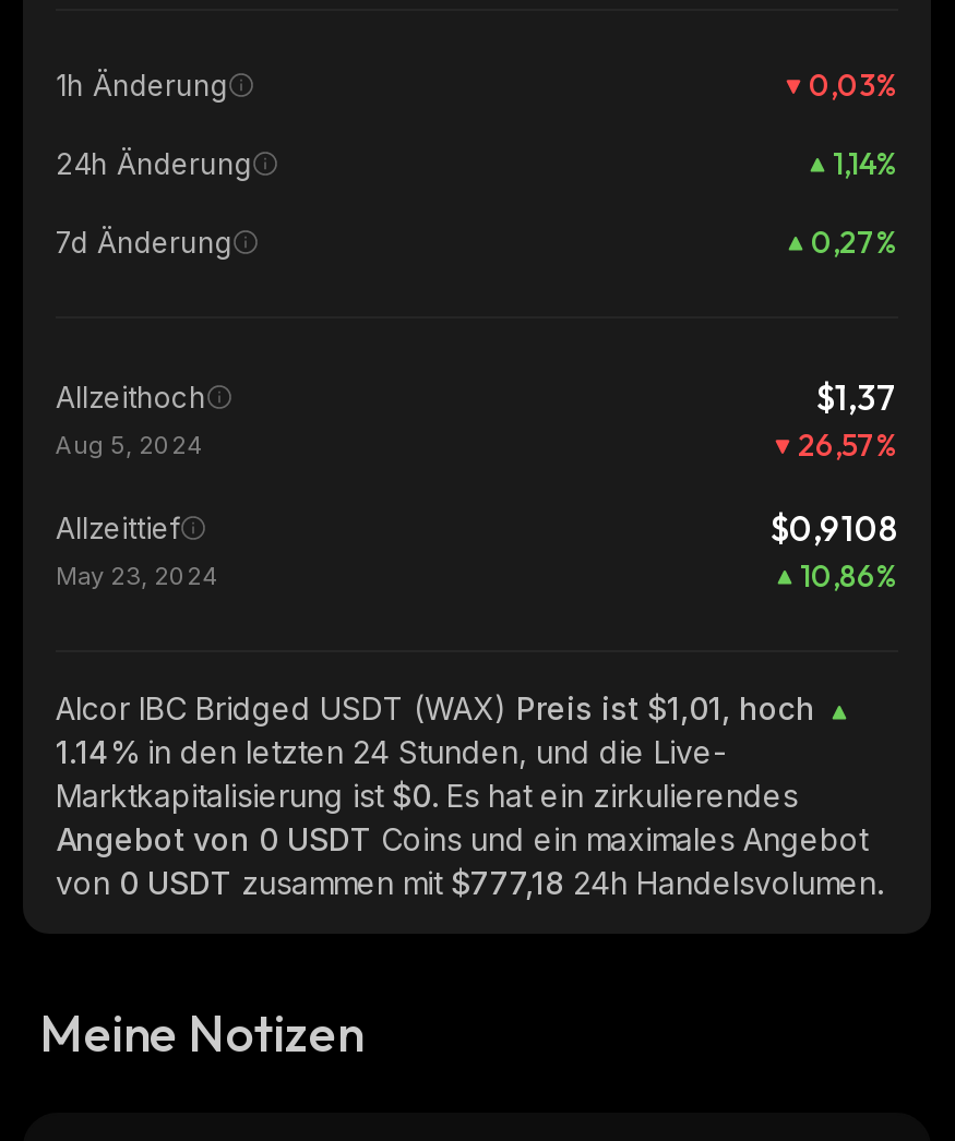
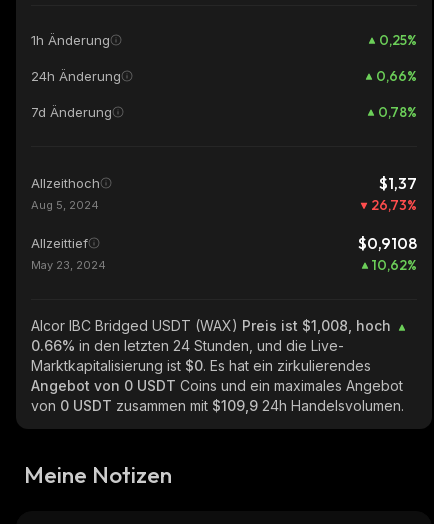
[809,65,898,105] 0,03% -> [379,31,417,49] 0,25%
[833,144,898,183] 1,14% -> [376,67,417,85] 0,66%
[811,223,898,262] 0,27% -> [378,103,417,121] 0,78%
[798,425,898,465] 26,57% -> [371,196,417,214] 26,73%
[800,556,898,596] 10,86% -> [372,256,417,274] 10,62%
[56,689,824,726] Alcor IBC Bridged USDT (WAX) Preis ist $1,01, hoch -> [31,317,395,334] Alcor IBC Bridged USDT (WAX) Preis ist $1,008, hoch
[56,733,726,770] 1.14% in den letzten 24 Stunden, und die Live- -> [31,337,344,354] 0.66% in den letzten 24 Stunden, und die Live-
[56,864,883,901] von 0 USDT zusammen mit $777,18 24h Handelsvolumen. -> [31,397,404,414] von 0 USDT zusammen mit $109,9 24h Handelsvolumen.

